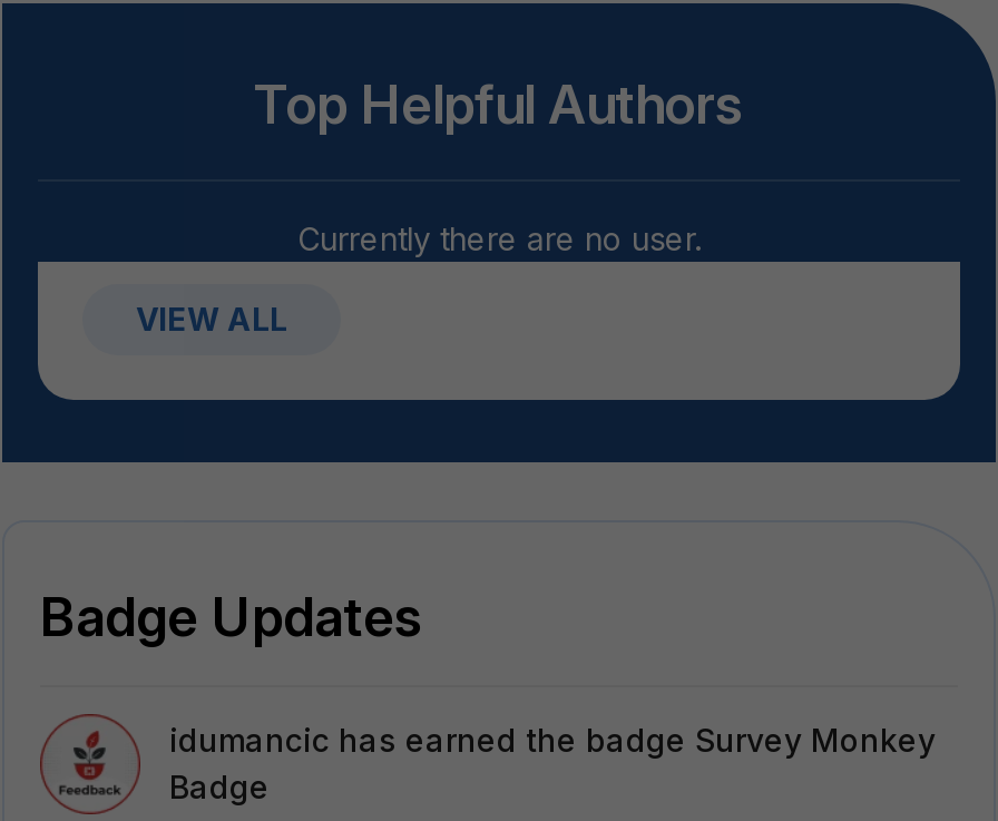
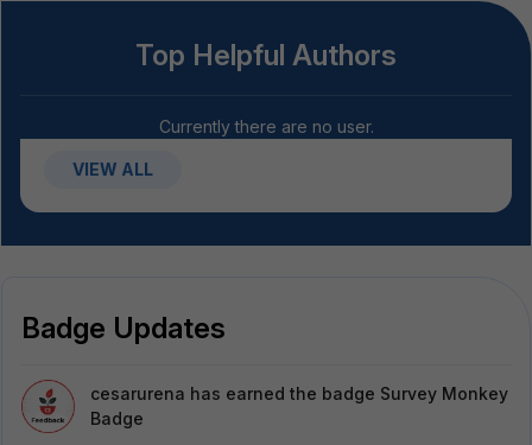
[169,720,936,758] idumancic has earned the badge Survey Monkey -> [90,384,508,404] cesarurena has earned the badge Survey Monkey

